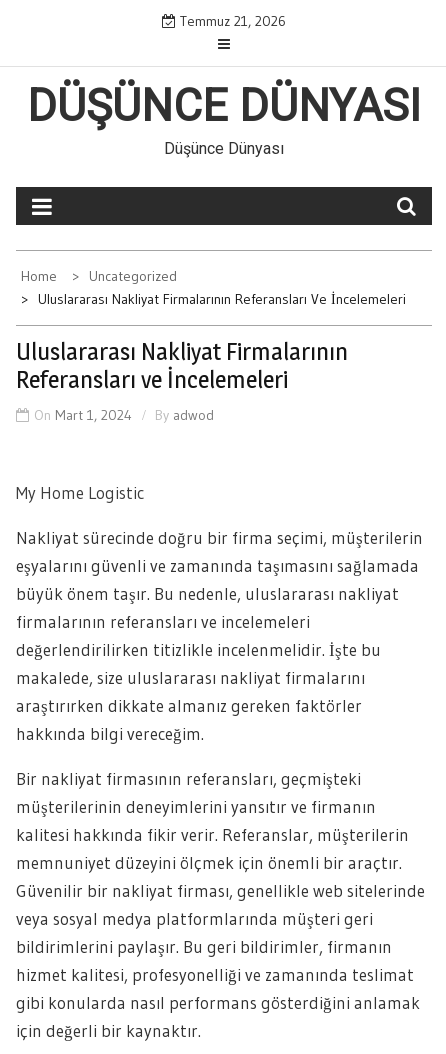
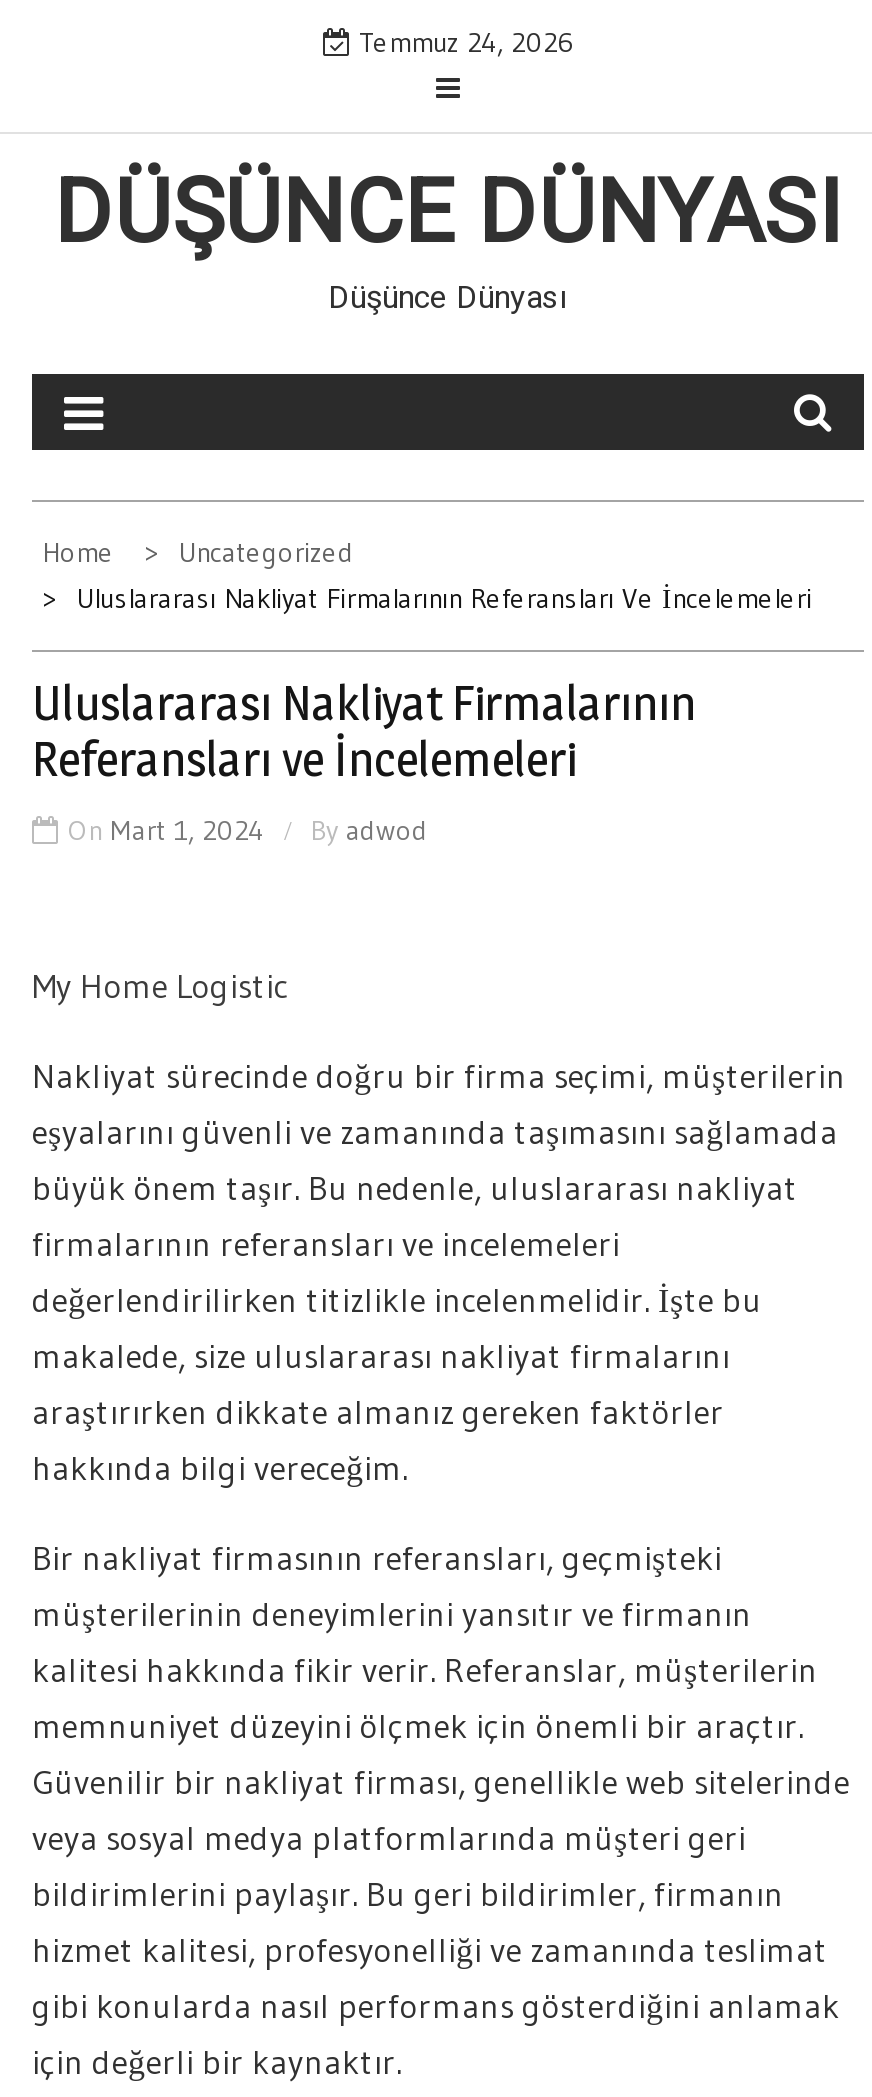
[176,12,286,30] Temmuz 21, 2026 -> [351,24,573,60] Temmuz 24, 2026

